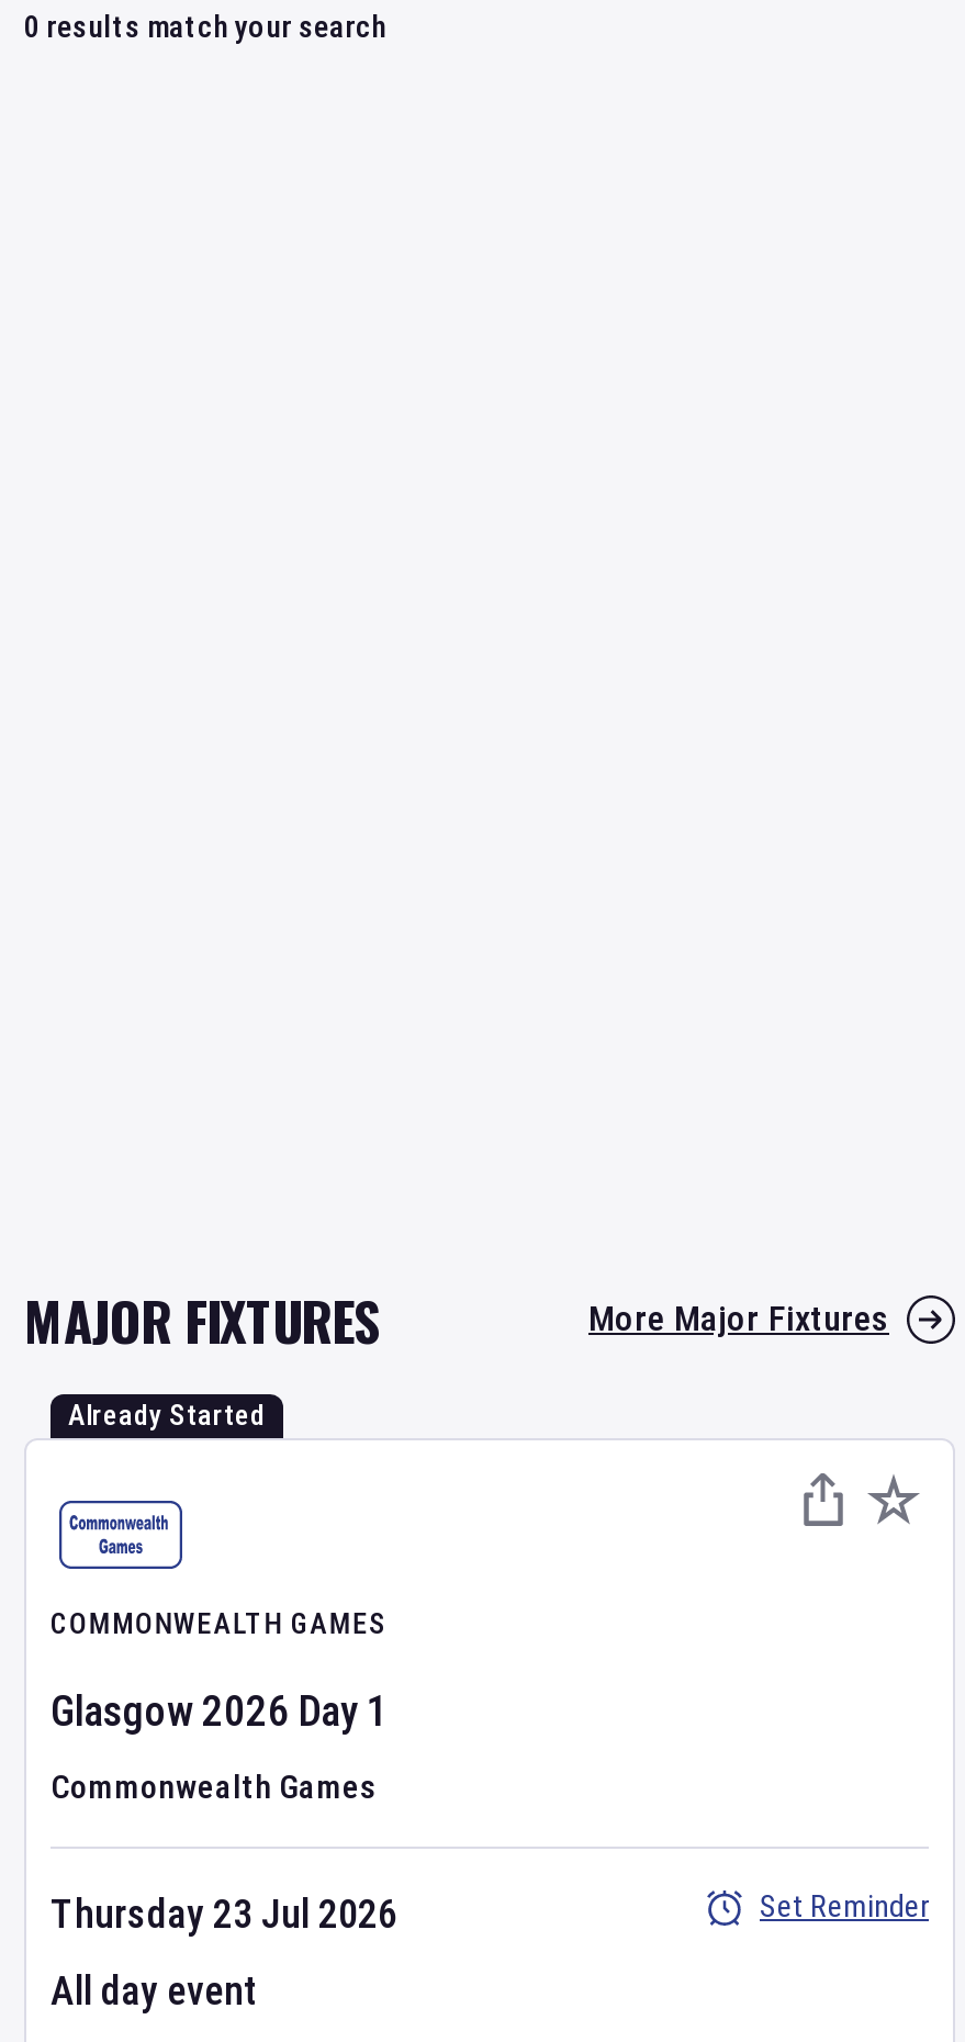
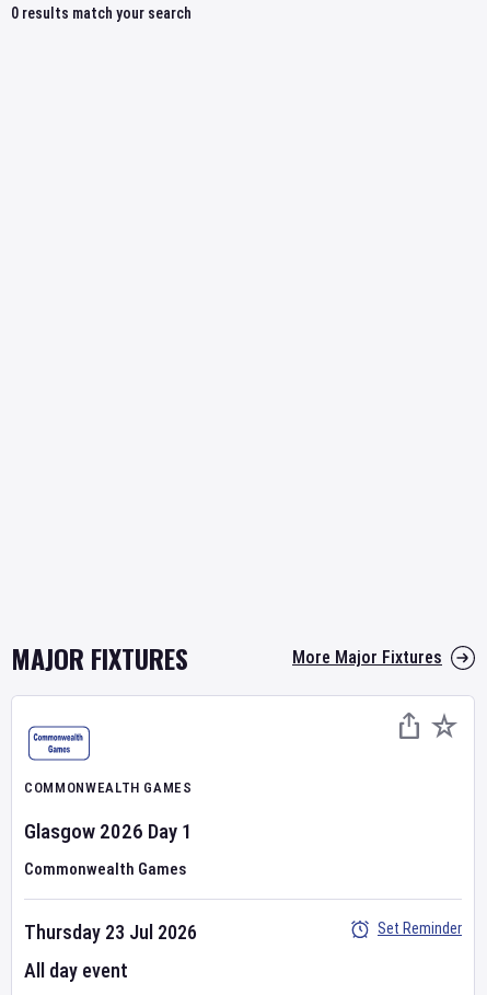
[68,1399,266,1432] Already Started -> none

